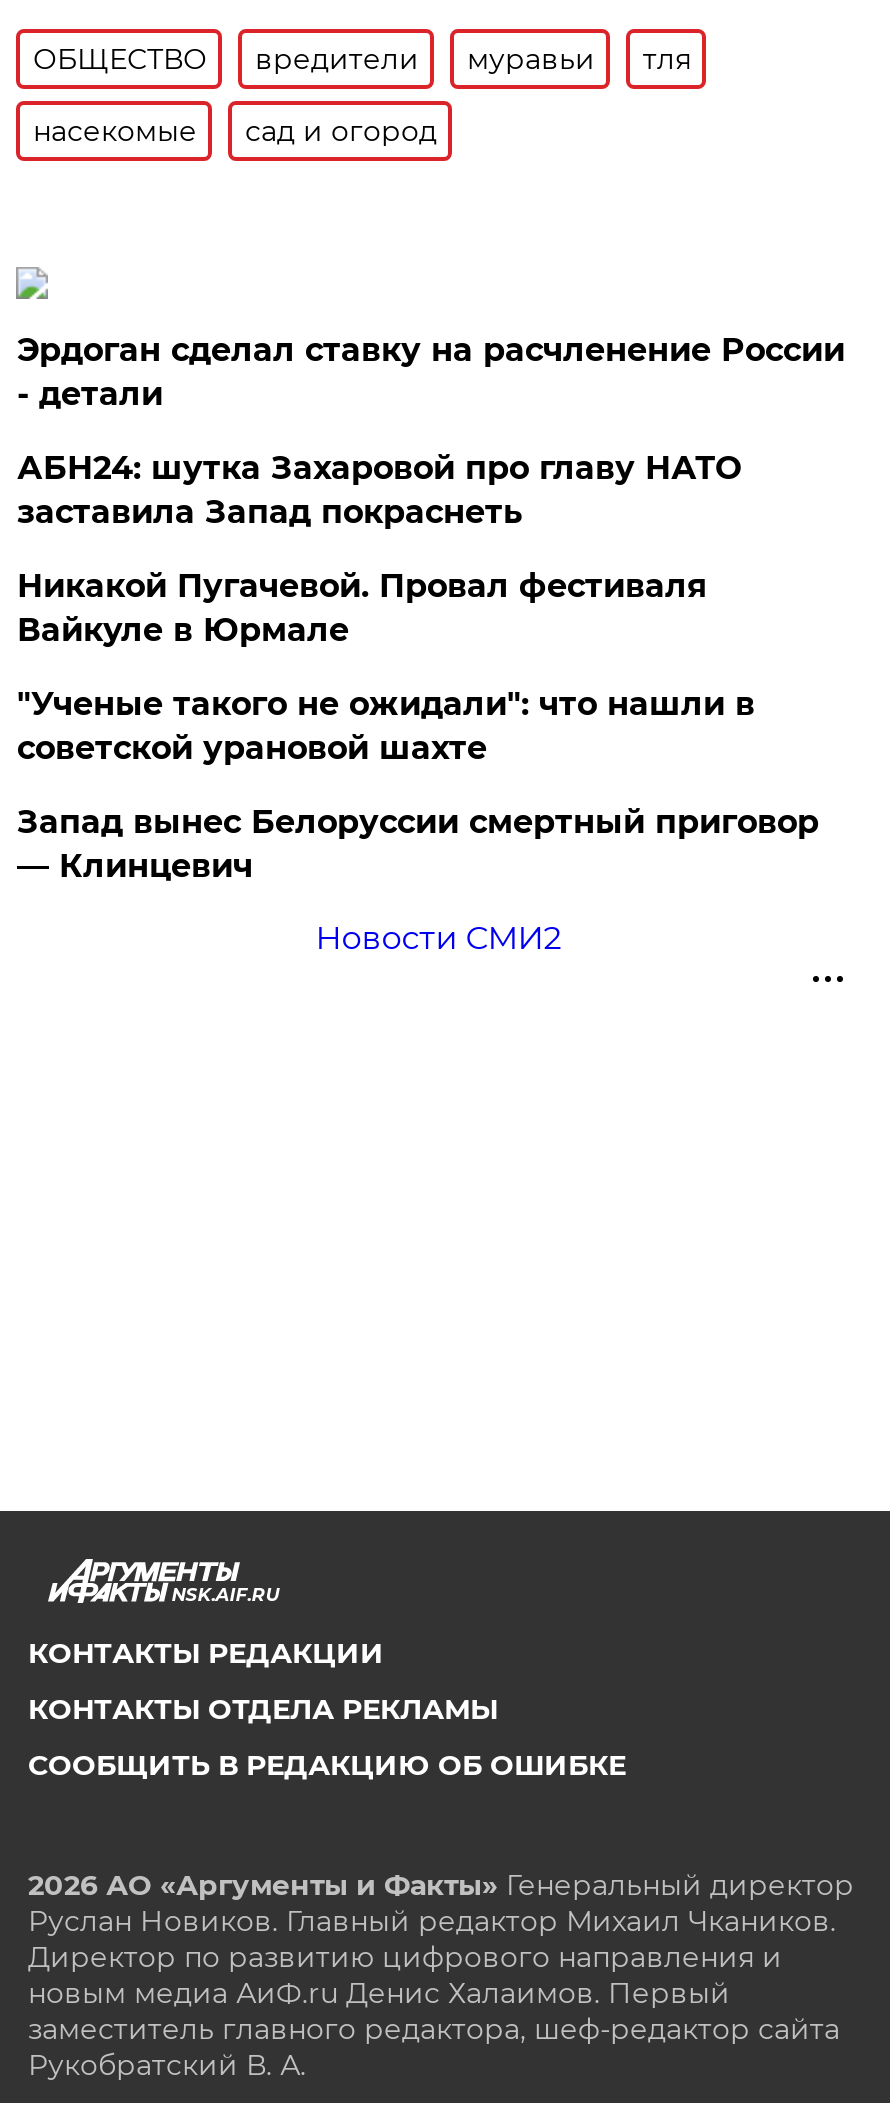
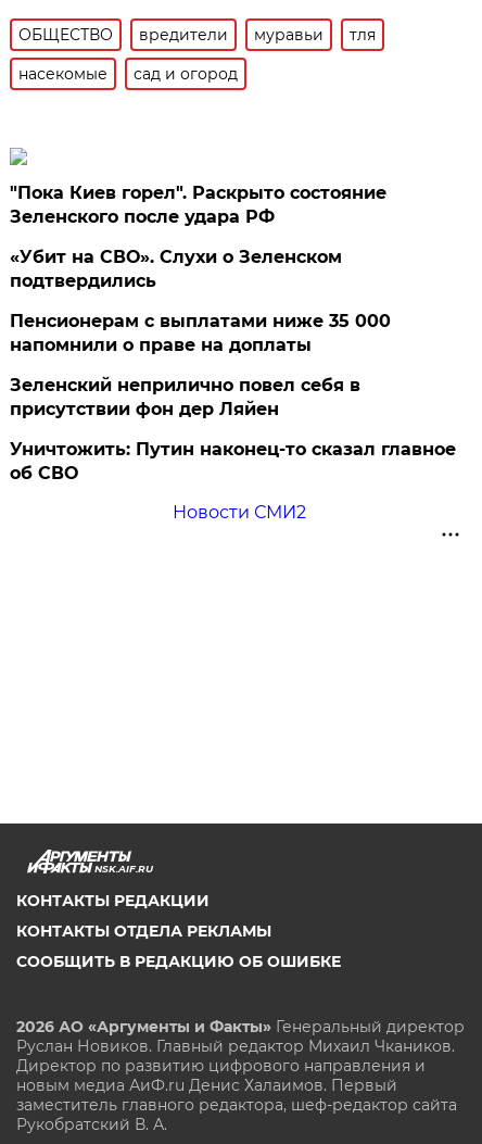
[17,332,845,414] Эрдоган сделал ставку на расчленение России | - детали -> [10,183,387,227] "Пока Киев горел". Раскрыто состояние | Зеленского после удара РФ
[17,450,741,532] АБН24: шутка Захаровой про главу НАТО | заставила Запад покраснеть -> [10,247,342,292] «Убит на СВО». Слухи о Зеленском | подтвердились
[17,568,707,650] Никакой Пугачевой. Провал фестиваля | Вайкуле в Юрмале -> [10,311,391,356] Пенсионерам с выплатами ниже 35 000 | напомнили о праве на доплаты
[17,686,755,768] "Ученые такого не ожидали": что нашли в | советской урановой шахте -> [10,375,361,420] Зеленский неприлично повел cебя в | присутствии фон дер Ляйен
[17,804,819,886] Запад вынес Белоруссии смертный приговор | — Клинцевич -> [10,439,456,484] Уничтожить: Путин наконец-то сказал главное | об СВО

